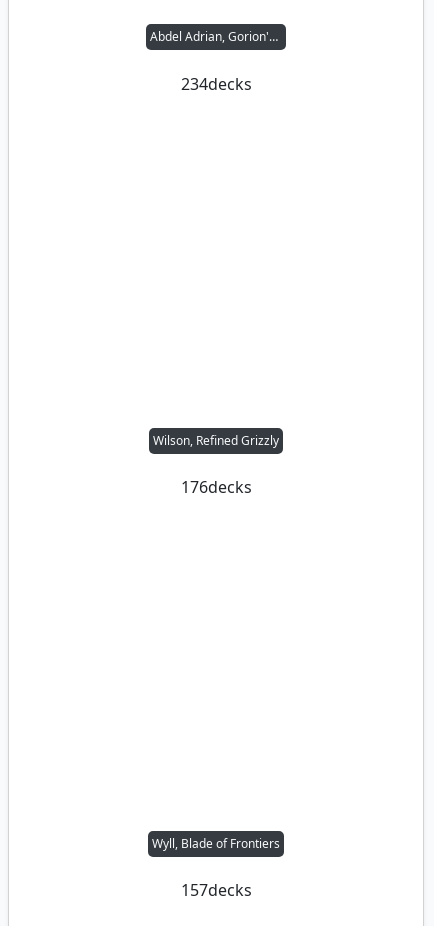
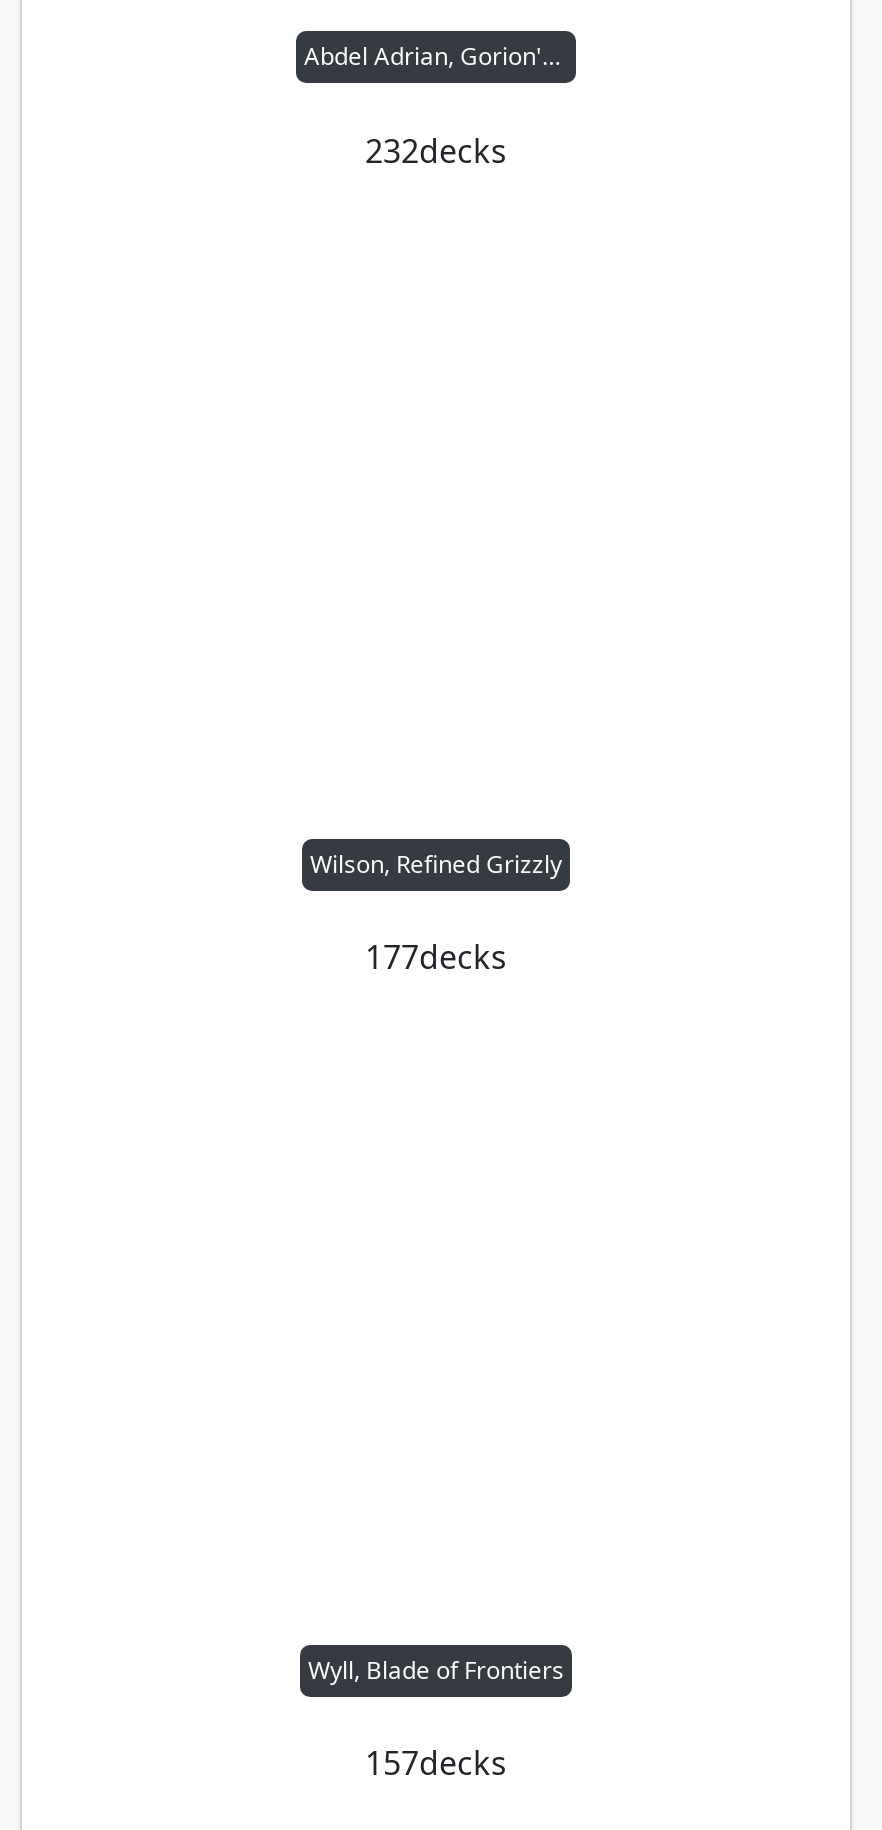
[180,72,251,94] 234decks -> [365,128,507,172] 232decks
[180,476,251,498] 176decks -> [365,934,507,978] 177decks

